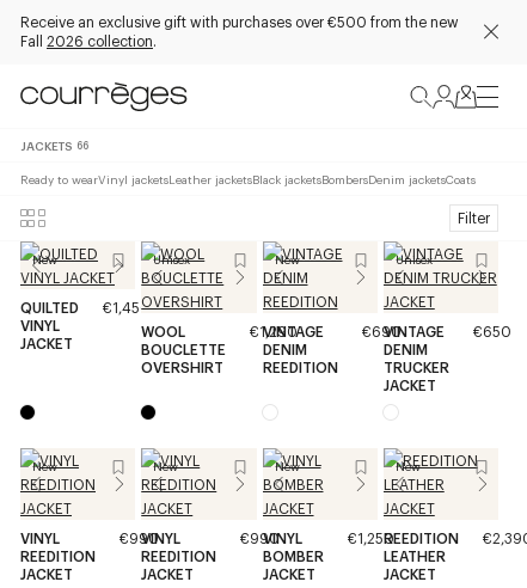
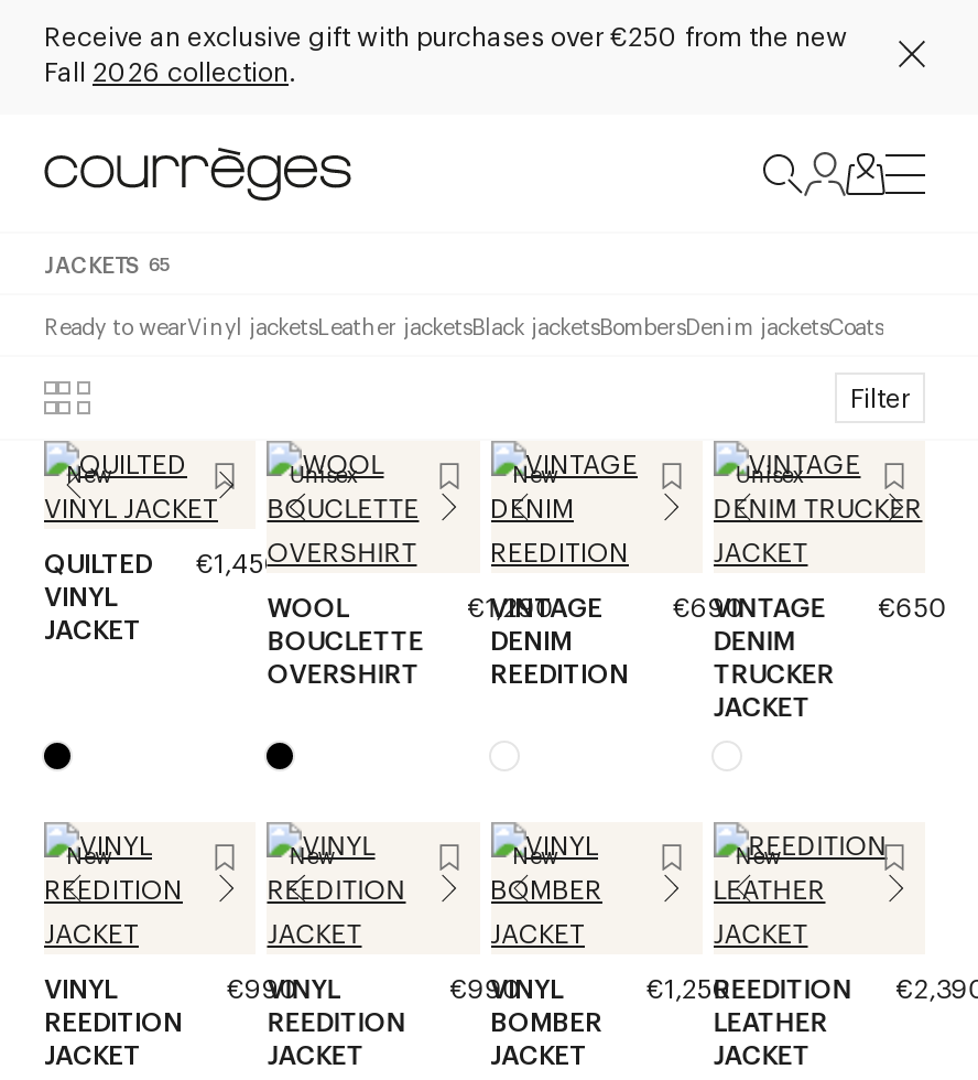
[20,11,459,30] Receive an exclusive gift with purchases over €500 from the new -> [44,17,848,52] Receive an exclusive gift with purchases over €250 from the new
[20,137,89,152] JACKETS 66 -> [44,248,170,277] JACKETS 65

